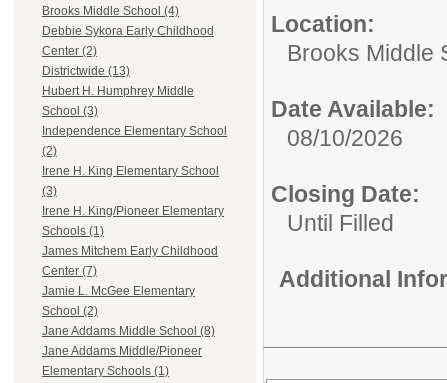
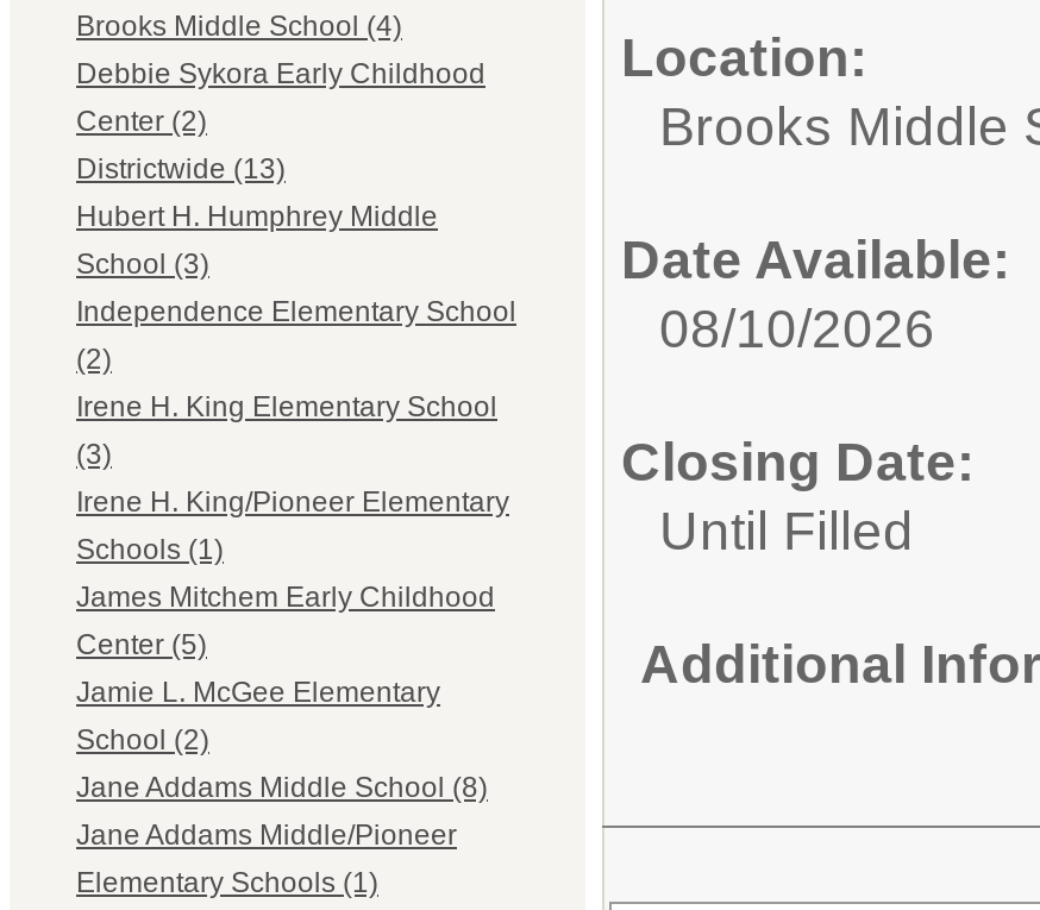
[42,264,97,278] Center (7) -> [76,629,207,662] Center (5)

